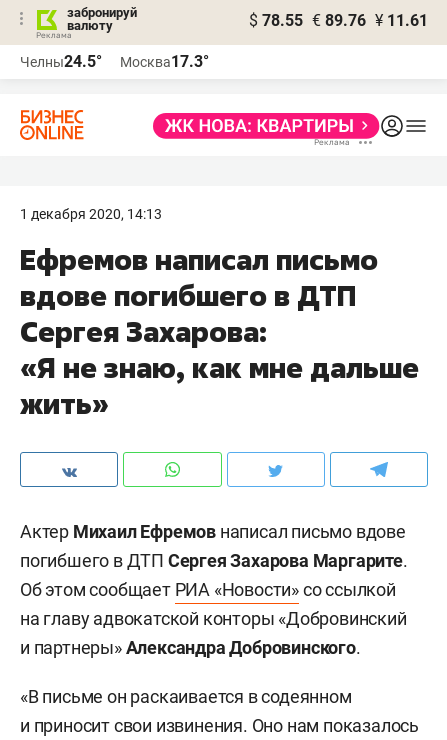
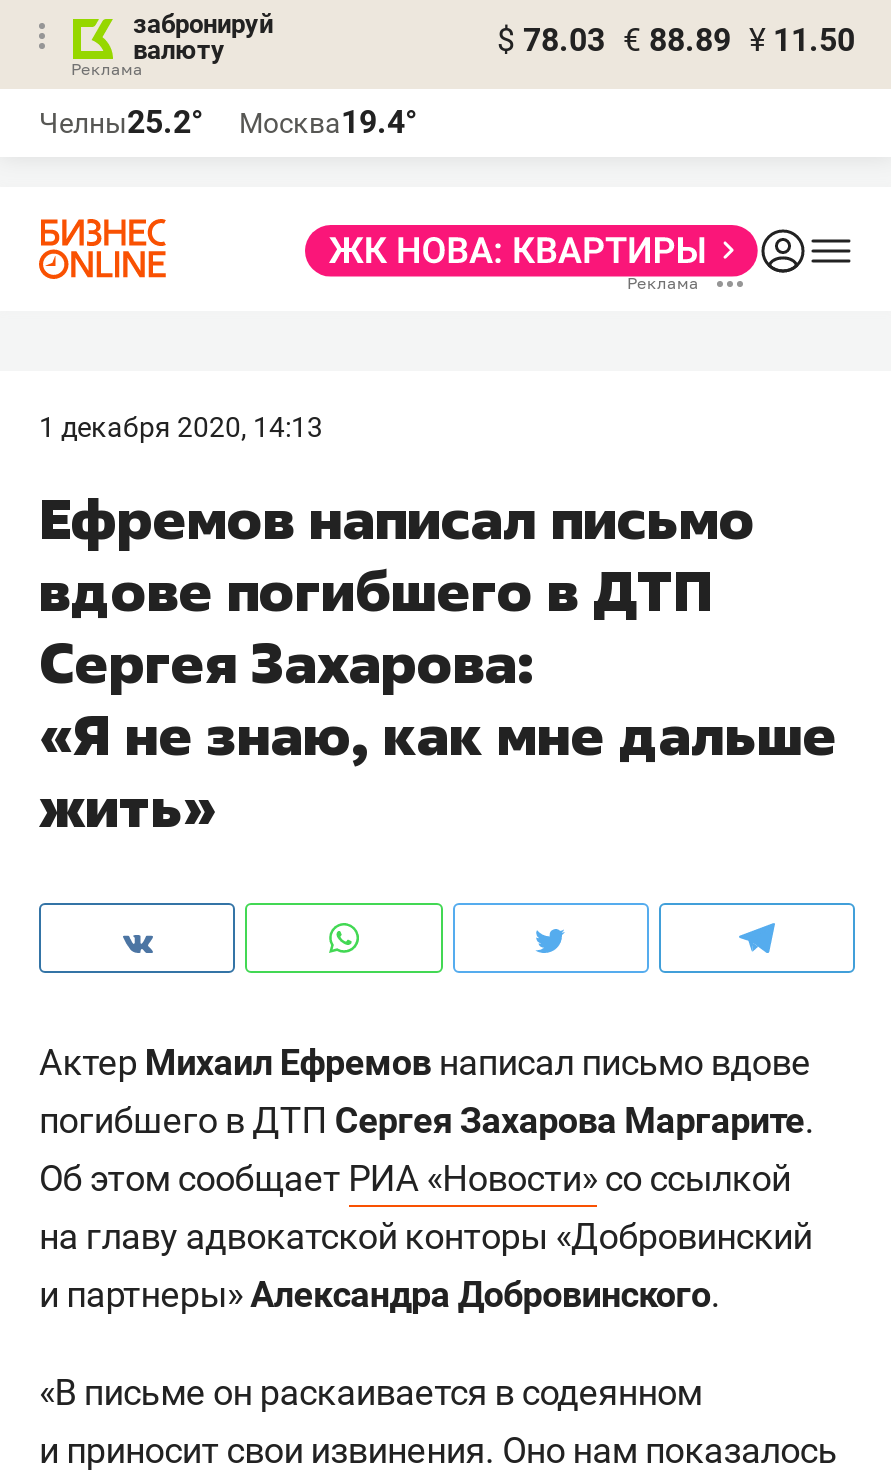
[249,11,428,30] $ 78.55 € 89.76 ¥ 11.61 -> [497,21,855,59] $ 78.03 € 88.89 ¥ 11.50
[20,52,102,71] Челны24.5° -> [39,103,203,141] Челны25.2°
[120,52,209,71] Москва17.3° -> [239,103,417,141] Москва19.4°

